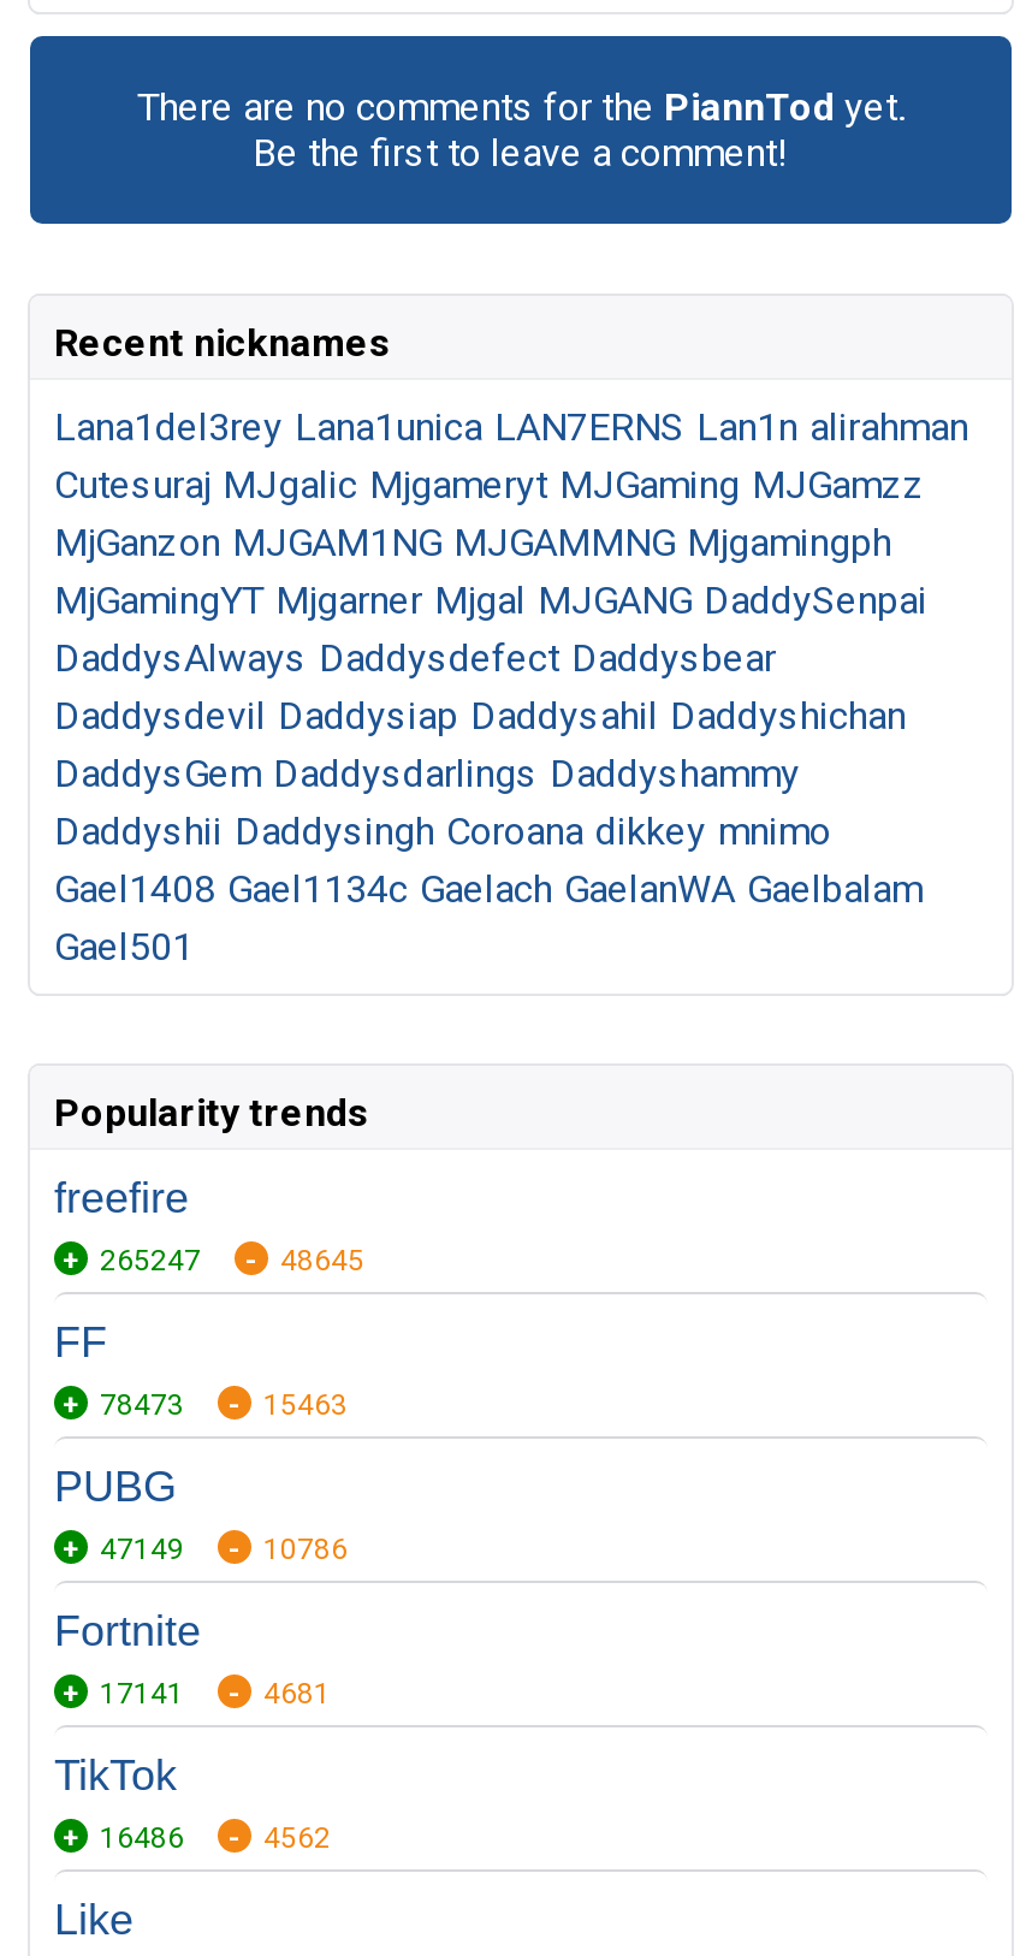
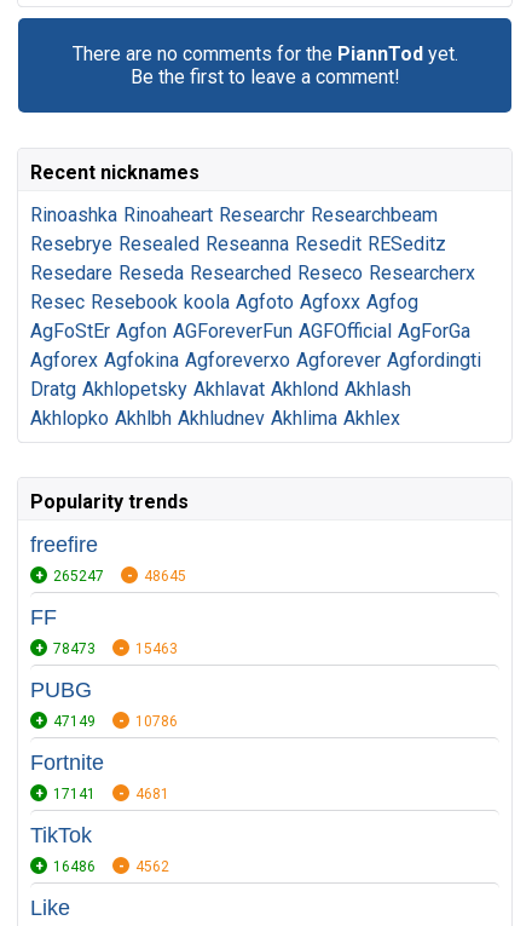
[54,404,968,970] Lana1del3rey Lana1unica LAN7ERNS Lan1n alirahman | Cutesuraj MJgalic Mjgameryt MJGaming MJGamzz | MjGanzon MJGAM1NG MJGAMMNG Mjgamingph | MjGamingYT Mjgarner Mjgal MJGANG DaddySenpai | DaddysAlways Daddysdefect Daddysbear | Daddysdevil Daddysiap Daddysahil Daddyshichan | DaddysGem Daddysdarlings Daddyshammy | Daddyshii Daddysingh Coroana dikkey mnimo | Gael1408 Gael1134c Gaelach GaelanWA Gaelbalam | Gael501 -> [30,203,481,430] Rinoashka Rinoaheart Researchr Researchbeam | Resebrye Resealed Reseanna Resedit RESeditz | Resedare Reseda Researched Reseco Researcherx | Resec Resebook koola Agfoto Agfoxx Agfog | AgFoStEr Agfon AGForeverFun AGFOfficial AgForGa | Agforex Agfokina Agforeverxo Agforever Agfordingti | Dratg Akhlopetsky Akhlavat Akhlond Akhlash | Akhlopko Akhlbh Akhludnev Akhlima Akhlex

